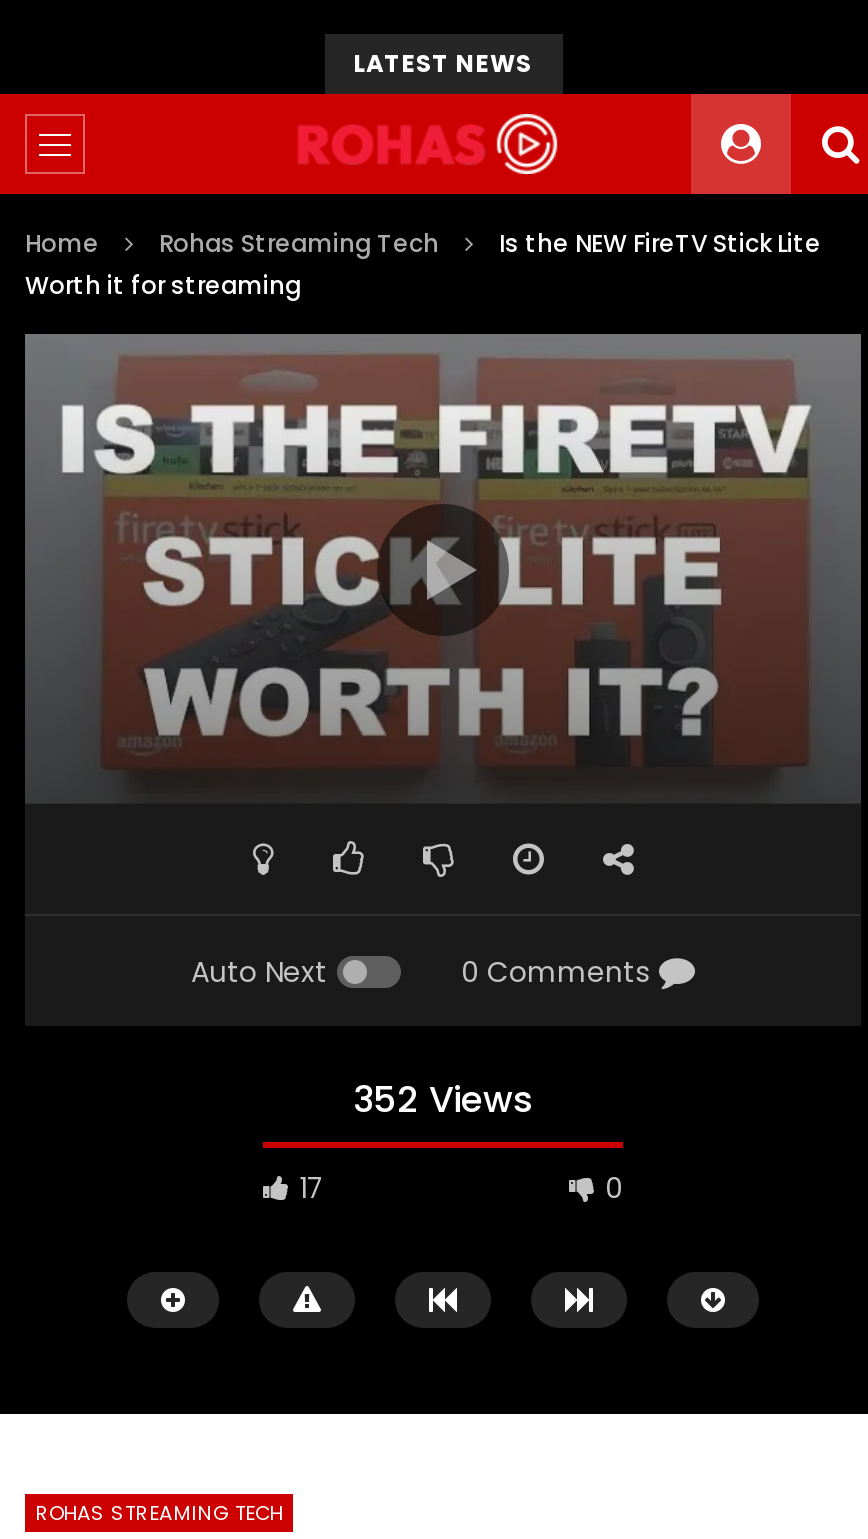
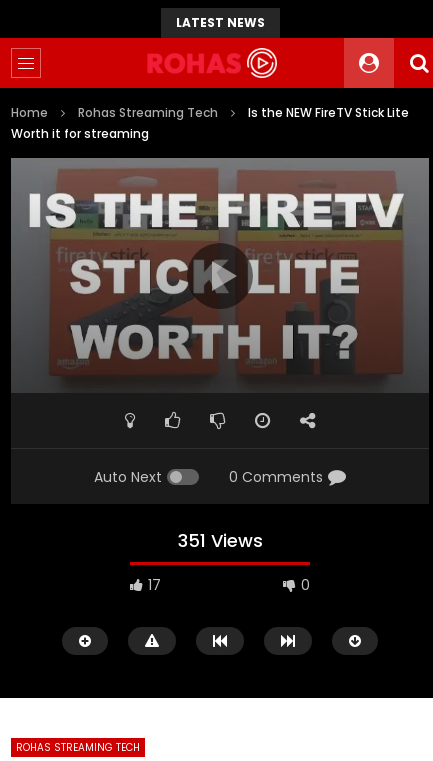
[353,1074,533,1124] 352 Views -> [177,528,262,553] 351 Views

